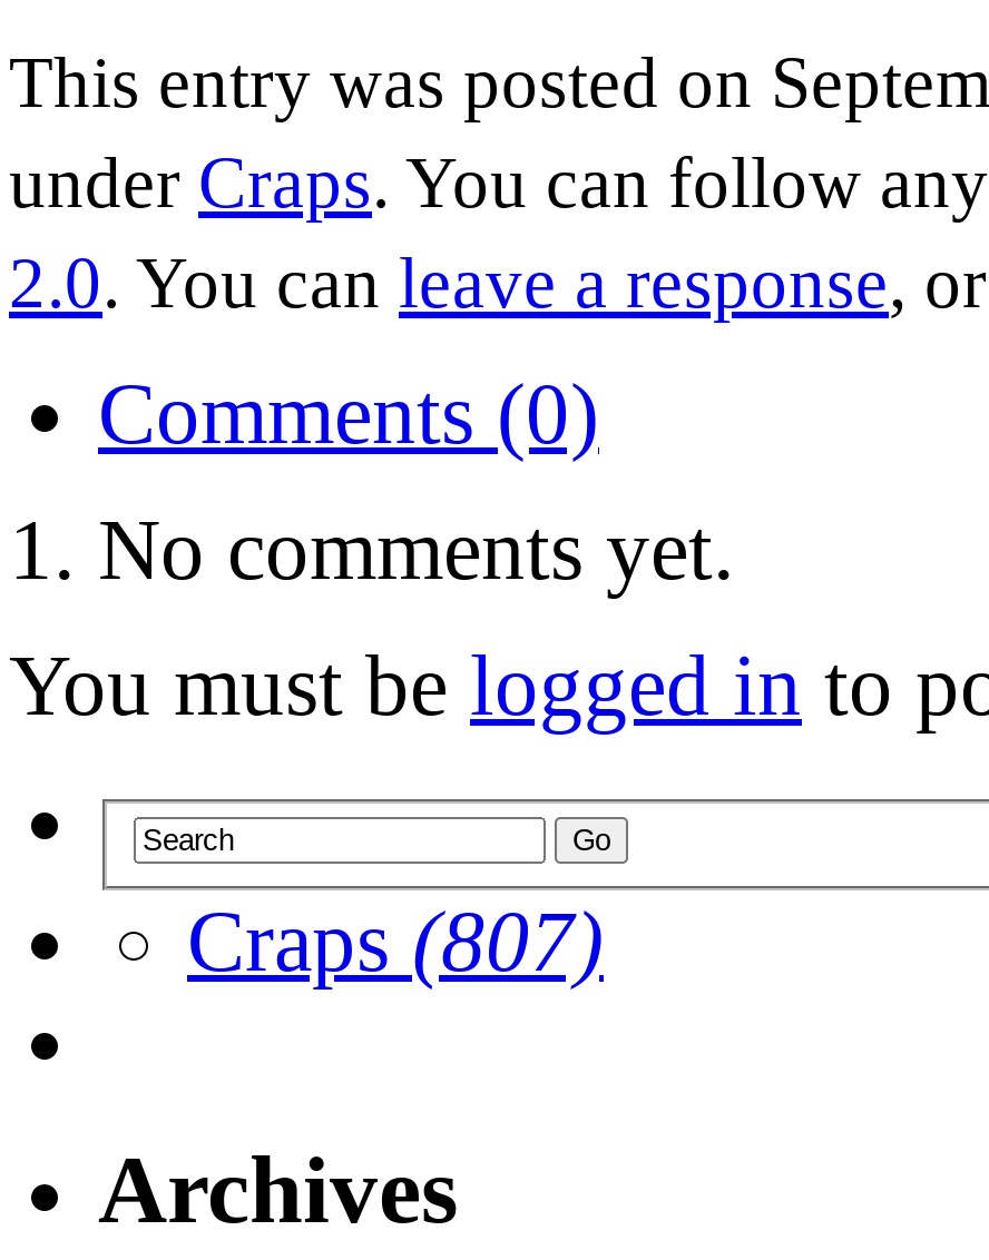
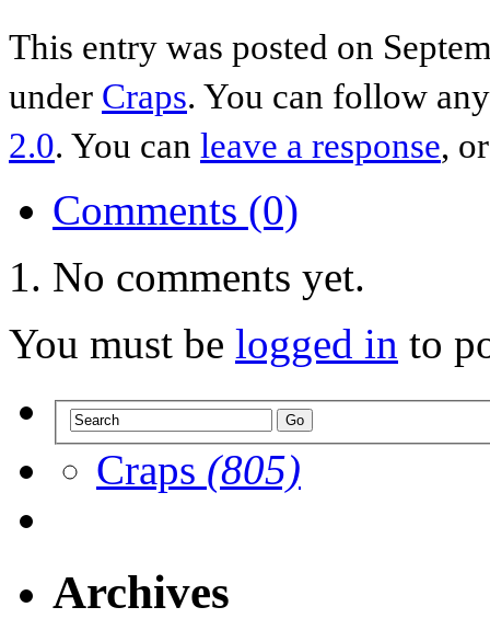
[187,892,604,988] Craps (807) -> [96,446,301,493] Craps (805)

